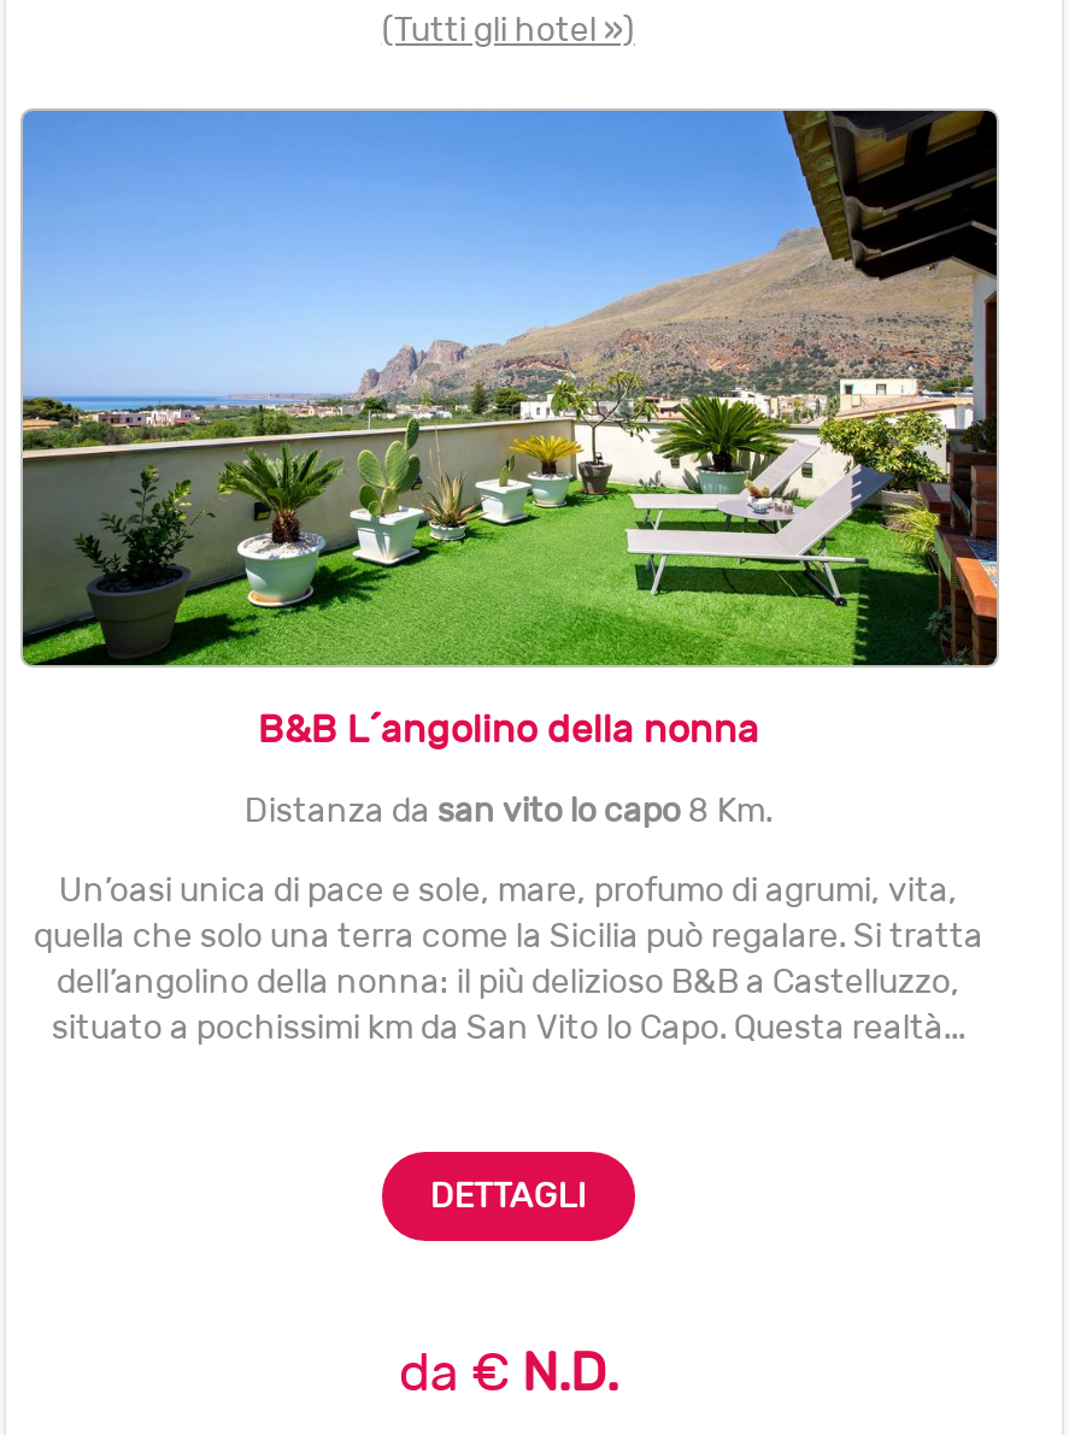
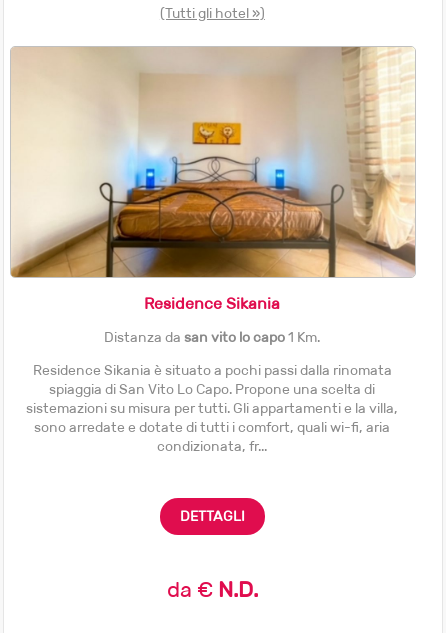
[20,108,999,753] [image] | B&B L´angolino della nonna -> [10,46,415,313] [image] | Residence Sikania
[244,791,772,832] Distanza da san vito lo capo 8 Km. -> [104,329,320,346] Distanza da san vito lo capo 1 Km.
[34,871,983,1049] Un’oasi unica di pace e sole, mare, profumo di agrumi, vita, | quella che solo una terra come la Sicilia può regalare. Si tratta | dell’angolino della nonna: il più delizioso B&B a Castelluzzo, | situato a pochissimi km da San Vito lo Capo. Questa realtà... -> [26,362,398,455] Residence Sikania è situato a pochi passi dalla rinomata | spiaggia di San Vito Lo Capo. Propone una scelta di | sistemazioni su misura per tutti. Gli appartamenti e la villa, | sono arredate e dotate di tutti i comfort, quali wi-fi, aria | condizionata, fr...

